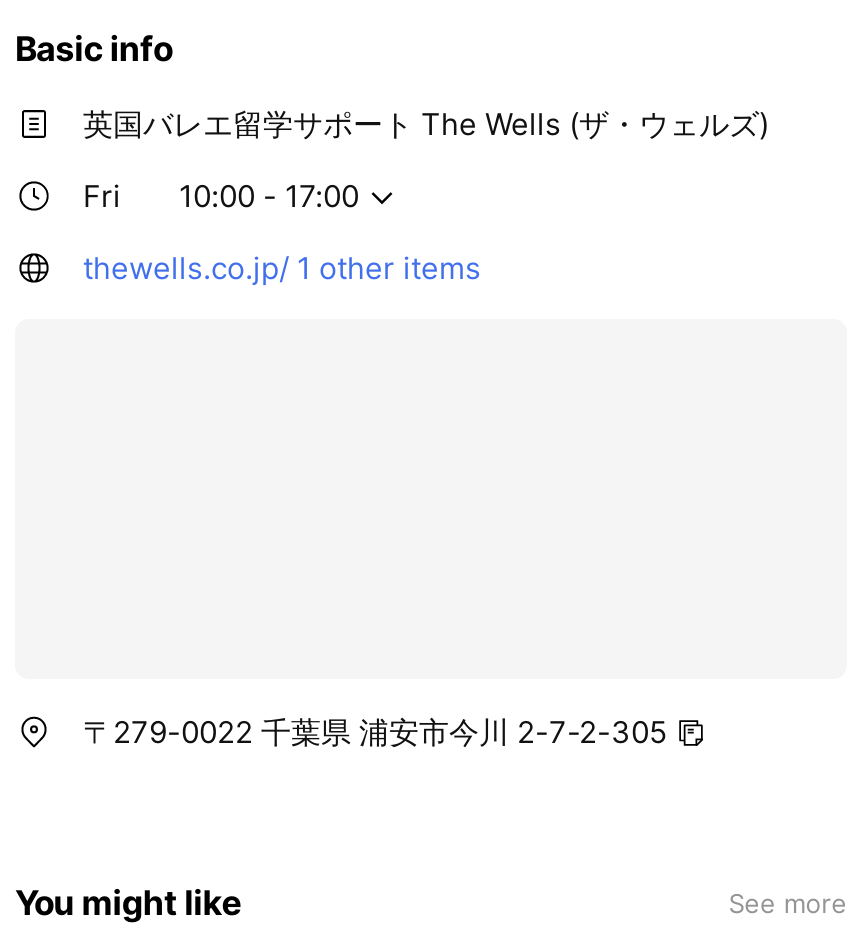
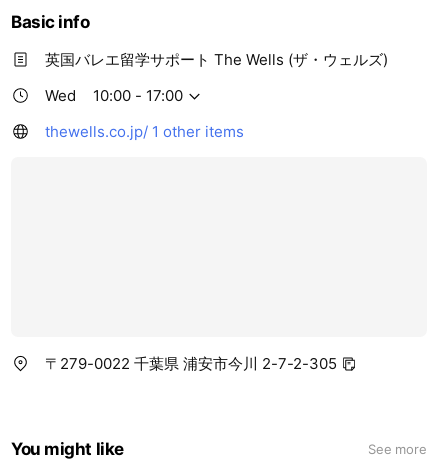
[83,178,121,216] Fri -> [45,86,76,105] Wed

